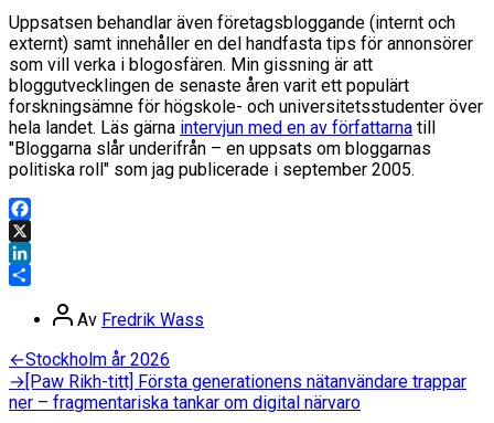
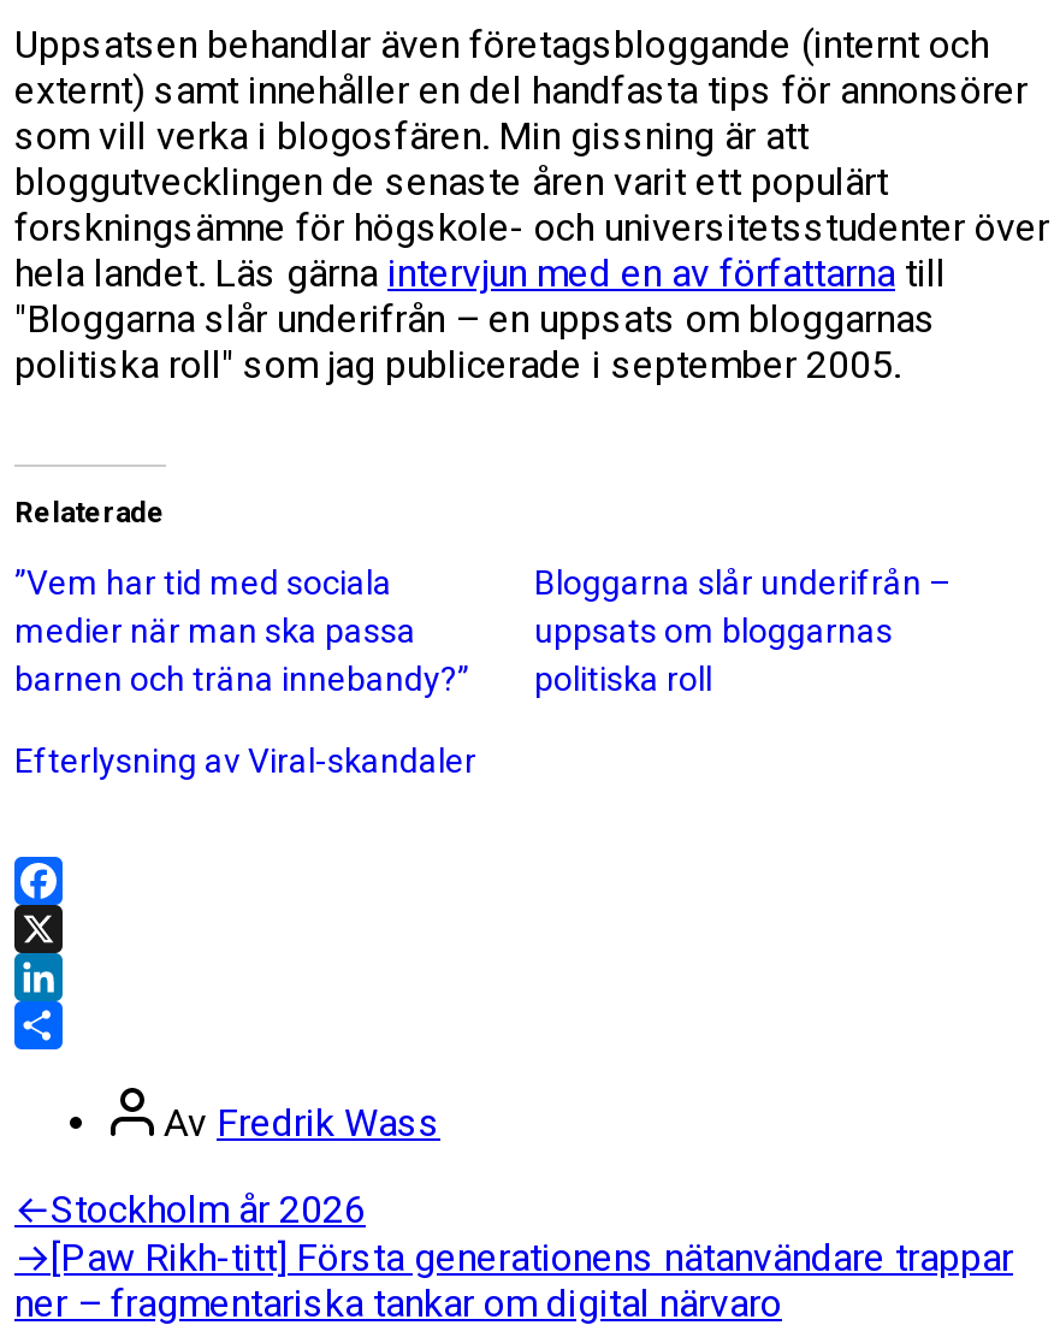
none -> [14,495,469,697] Relaterade | ”Vem har tid med sociala | medier när man ska passa | barnen och träna innebandy?”
none -> [14,563,951,779] Bloggarna slår underifrån – | uppsats om bloggarnas | politiska roll | Efterlysning av Viral-skandaler

